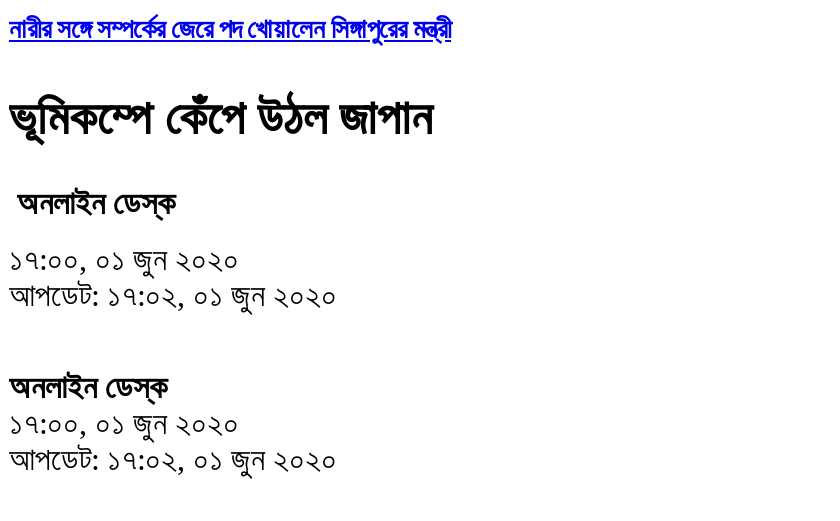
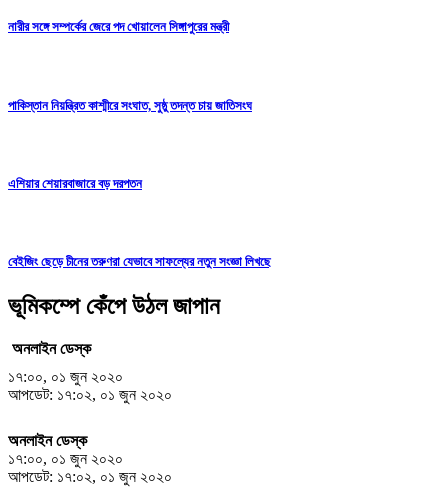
none -> [8,98,252,113] পাকিস্তান নিয়ন্ত্রিত কাশ্মীরে সংঘাত, সুষ্ঠু তদন্ত চায় জাতিসংঘ
none -> [8,176,142,191] এশিয়ার শেয়ারবাজারে বড় দরপতন
none -> [8,254,271,269] বেইজিং ছেড়ে চীনের তরুণরা যেভাবে সাফল্যের নতুন সংজ্ঞা লিখছে

